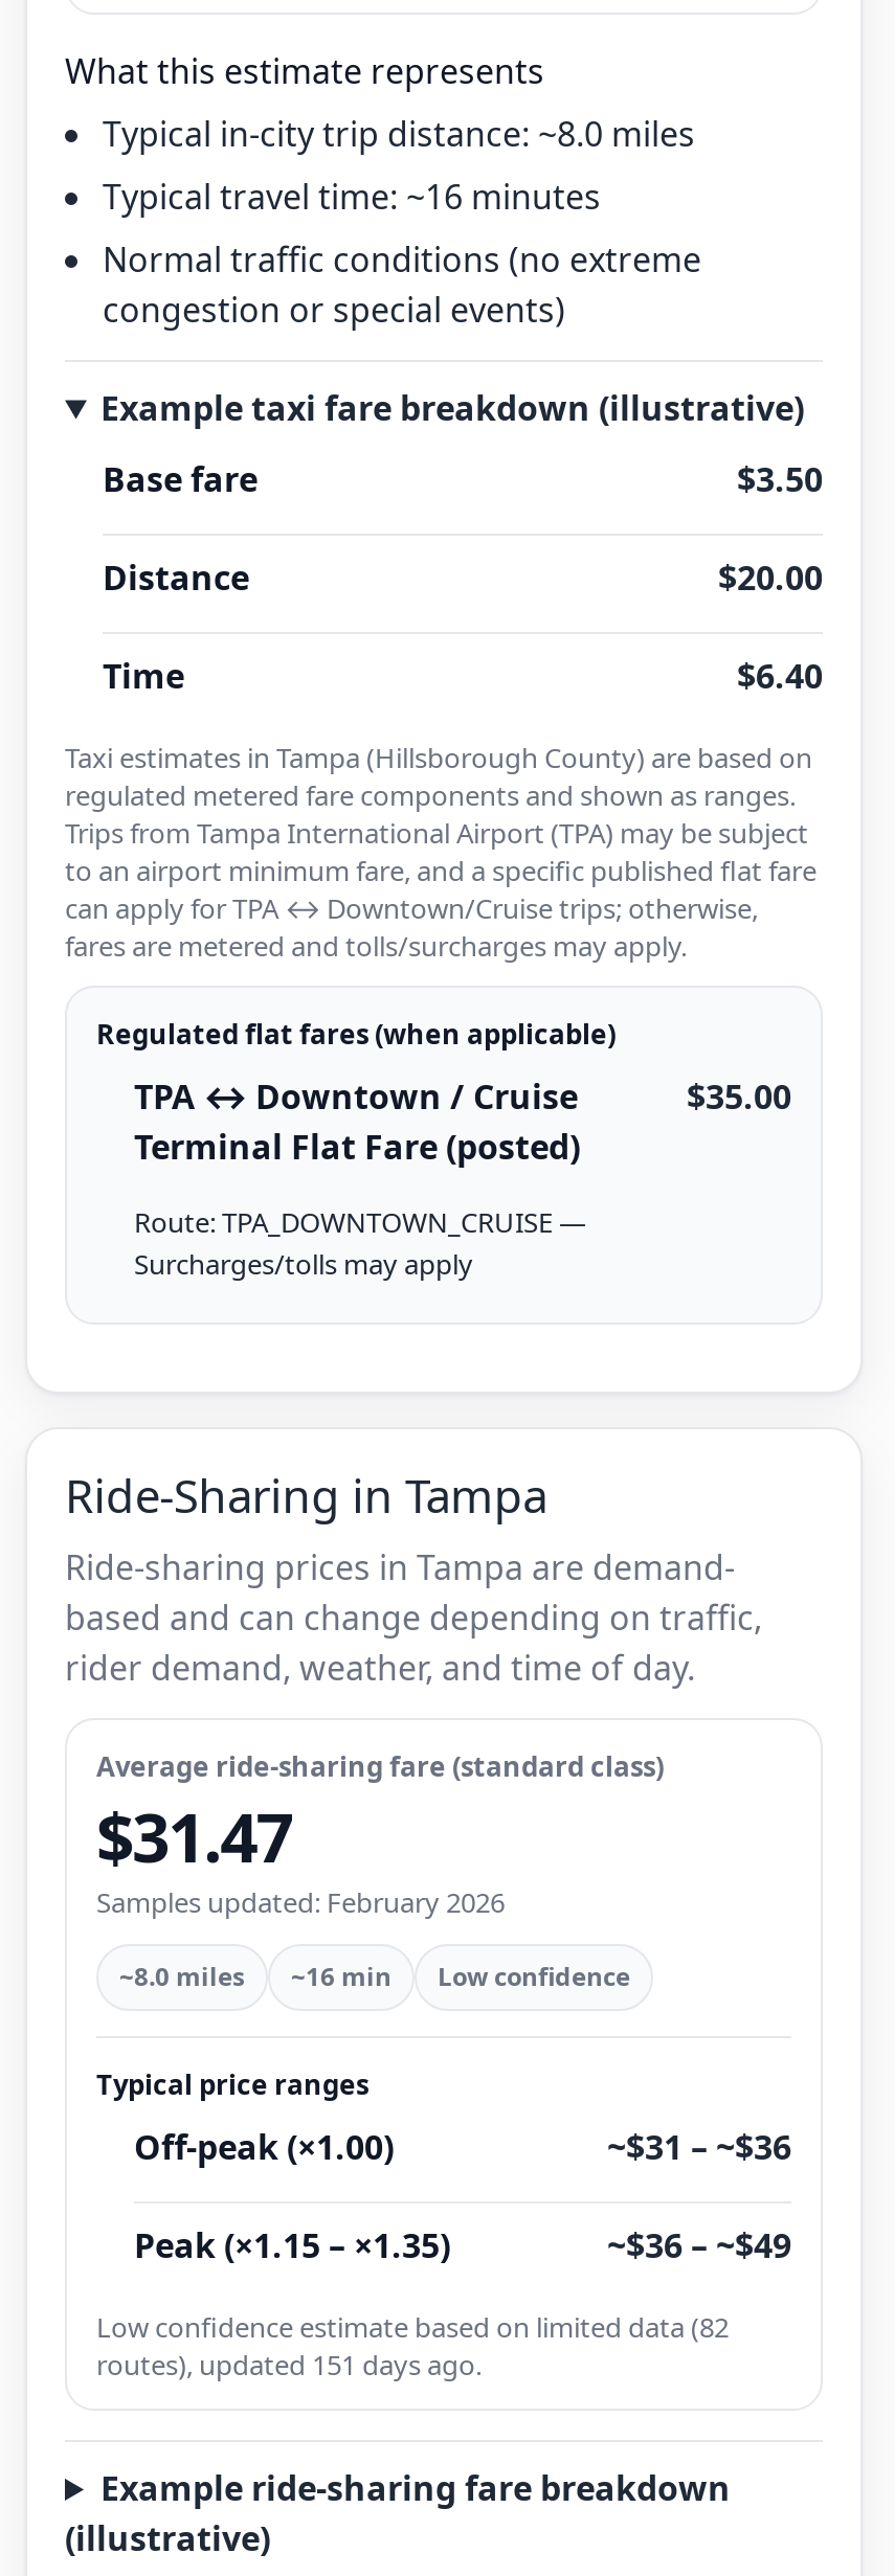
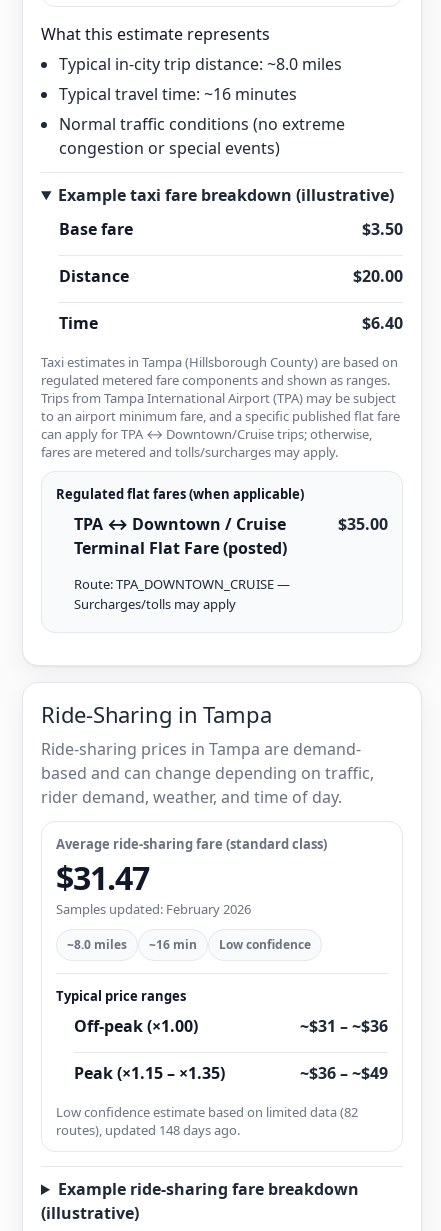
[96,2346,482,2383] routes), updated 151 days ago. -> [56,1121,240,1139] routes), updated 148 days ago.

